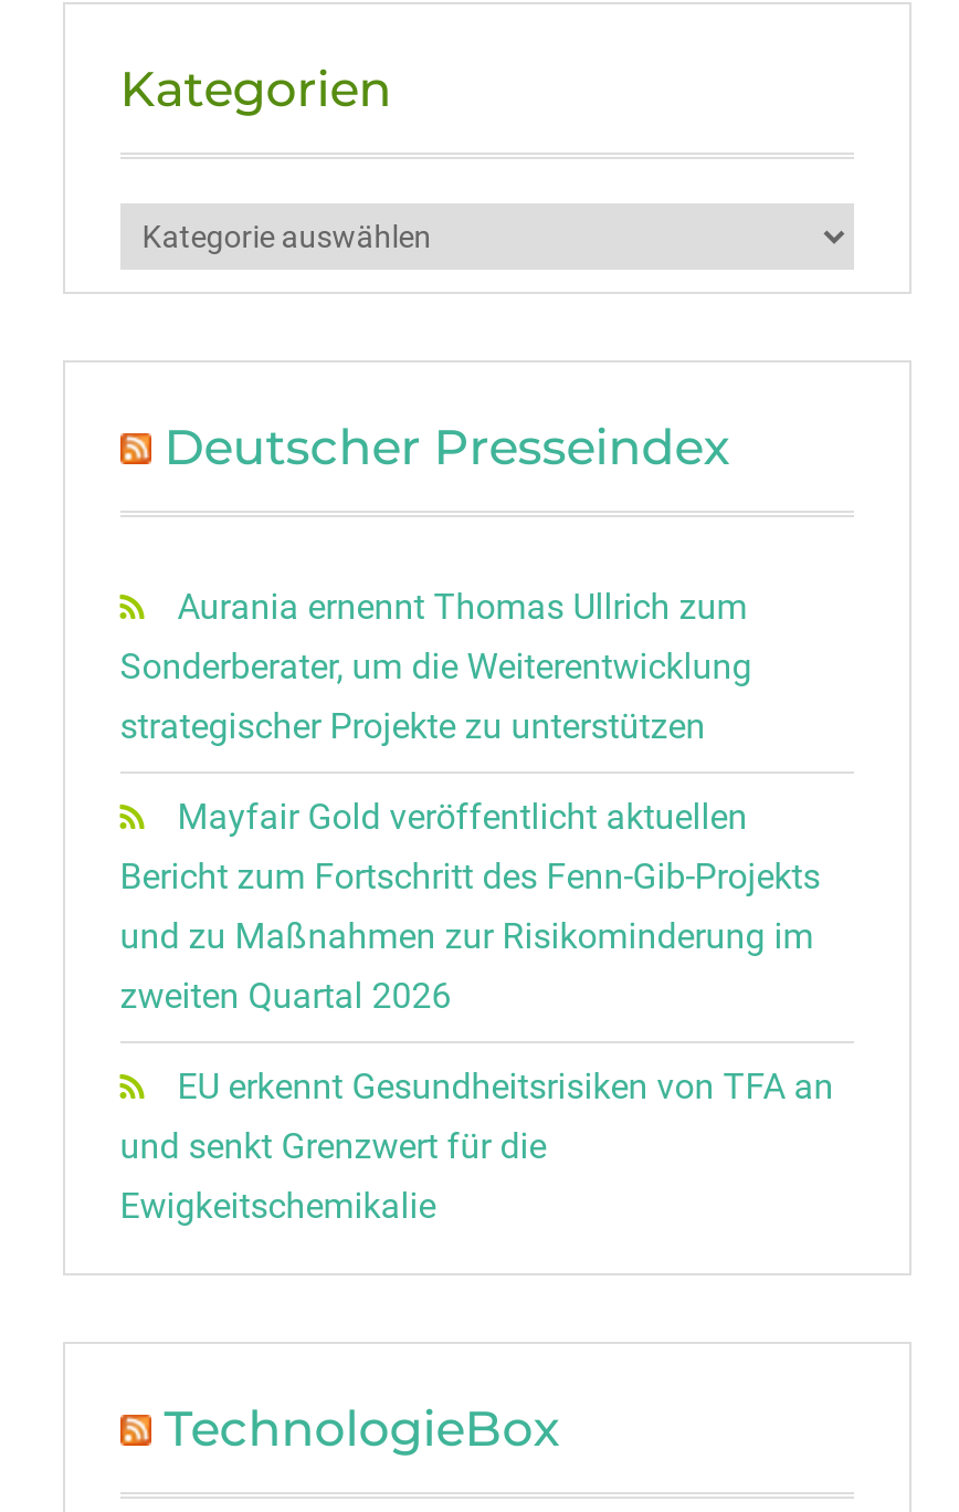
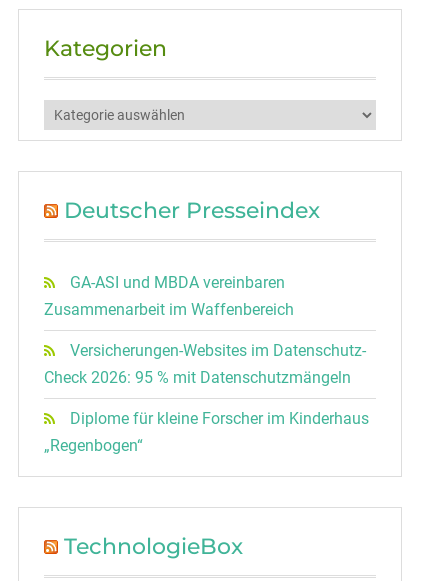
[120,586,752,747] Aurania ernennt Thomas Ullrich zum | Sonderberater, um die Weiterentwicklung | strategischer Projekte zu unterstützen -> [44,273,294,319] GA-ASI und MBDA vereinbaren | Zusammenarbeit im Waffenbereich
[120,796,820,1017] Mayfair Gold veröffentlicht aktuellen | Bericht zum Fortschritt des Fenn-Gib-Projekts | und zu Maßnahmen zur Risikominderung im | zweiten Quartal 2026 -> [44,341,366,387] Versicherungen-Websites im Datenschutz- | Check 2026: 95 % mit Datenschutzmängeln
[120,1065,833,1227] EU erkennt Gesundheitsrisiken von TFA an | und senkt Grenzwert für die | Ewigkeitschemikalie -> [44,409,369,455] Diplome für kleine Forscher im Kinderhaus | „Regenbogen“

